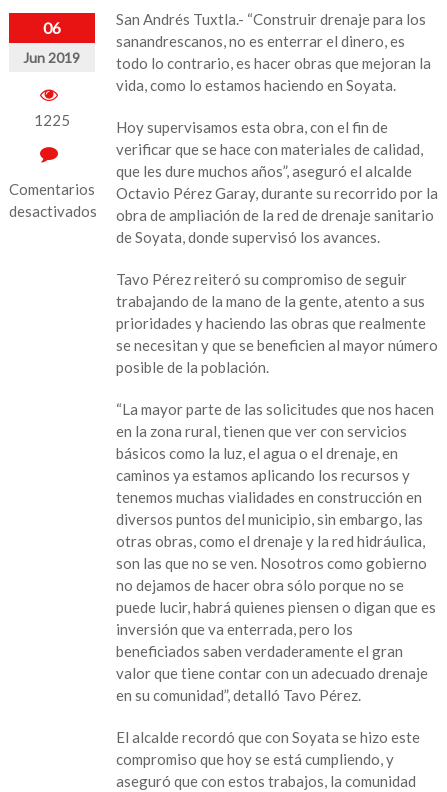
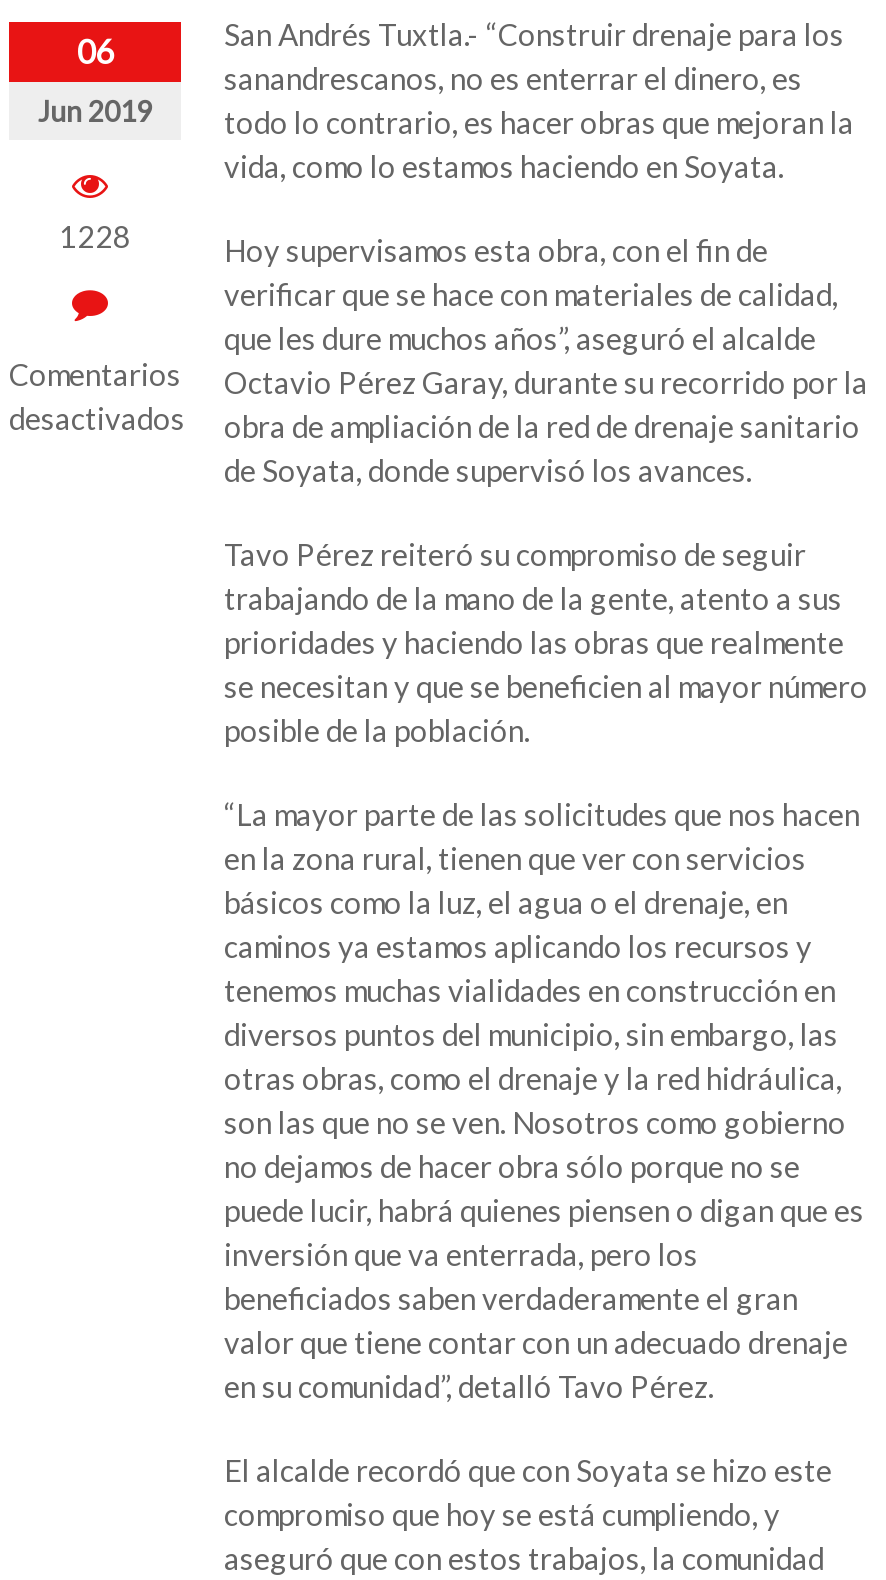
[34,111,70,129] 1225 -> [59,217,131,253] 1228

